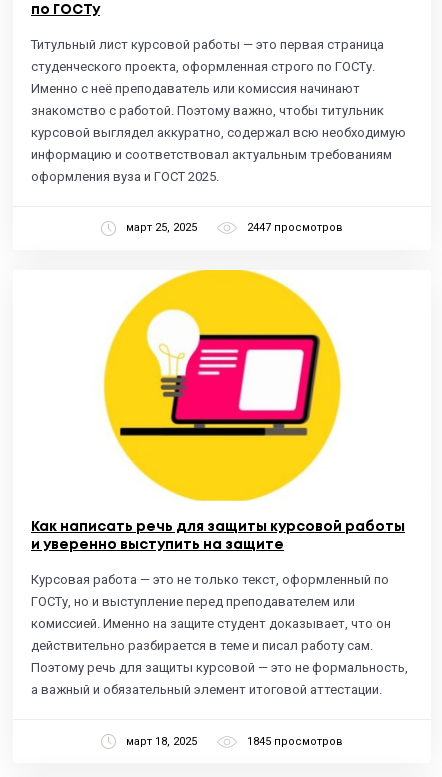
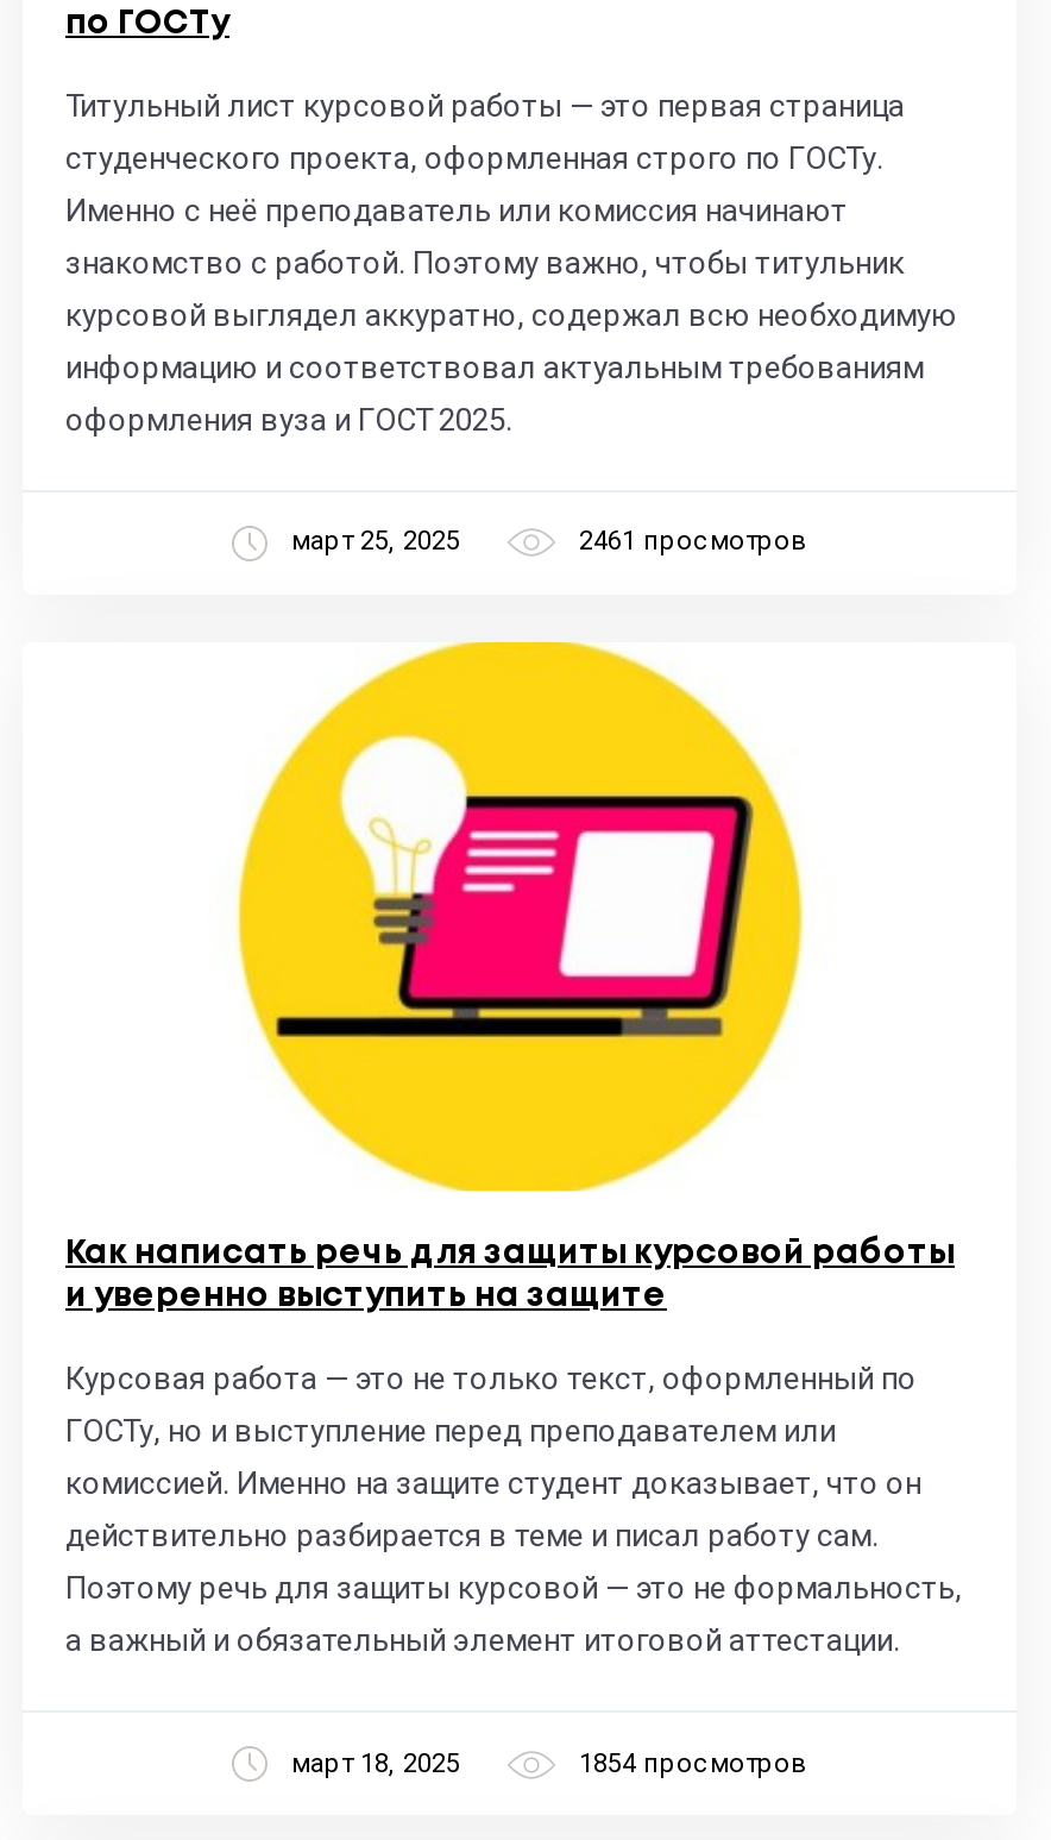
[247,221,343,234] 2447 просмотров -> [579,526,807,557] 2461 просмотров
[247,735,343,748] 1845 просмотров -> [579,1748,807,1779] 1854 просмотров

